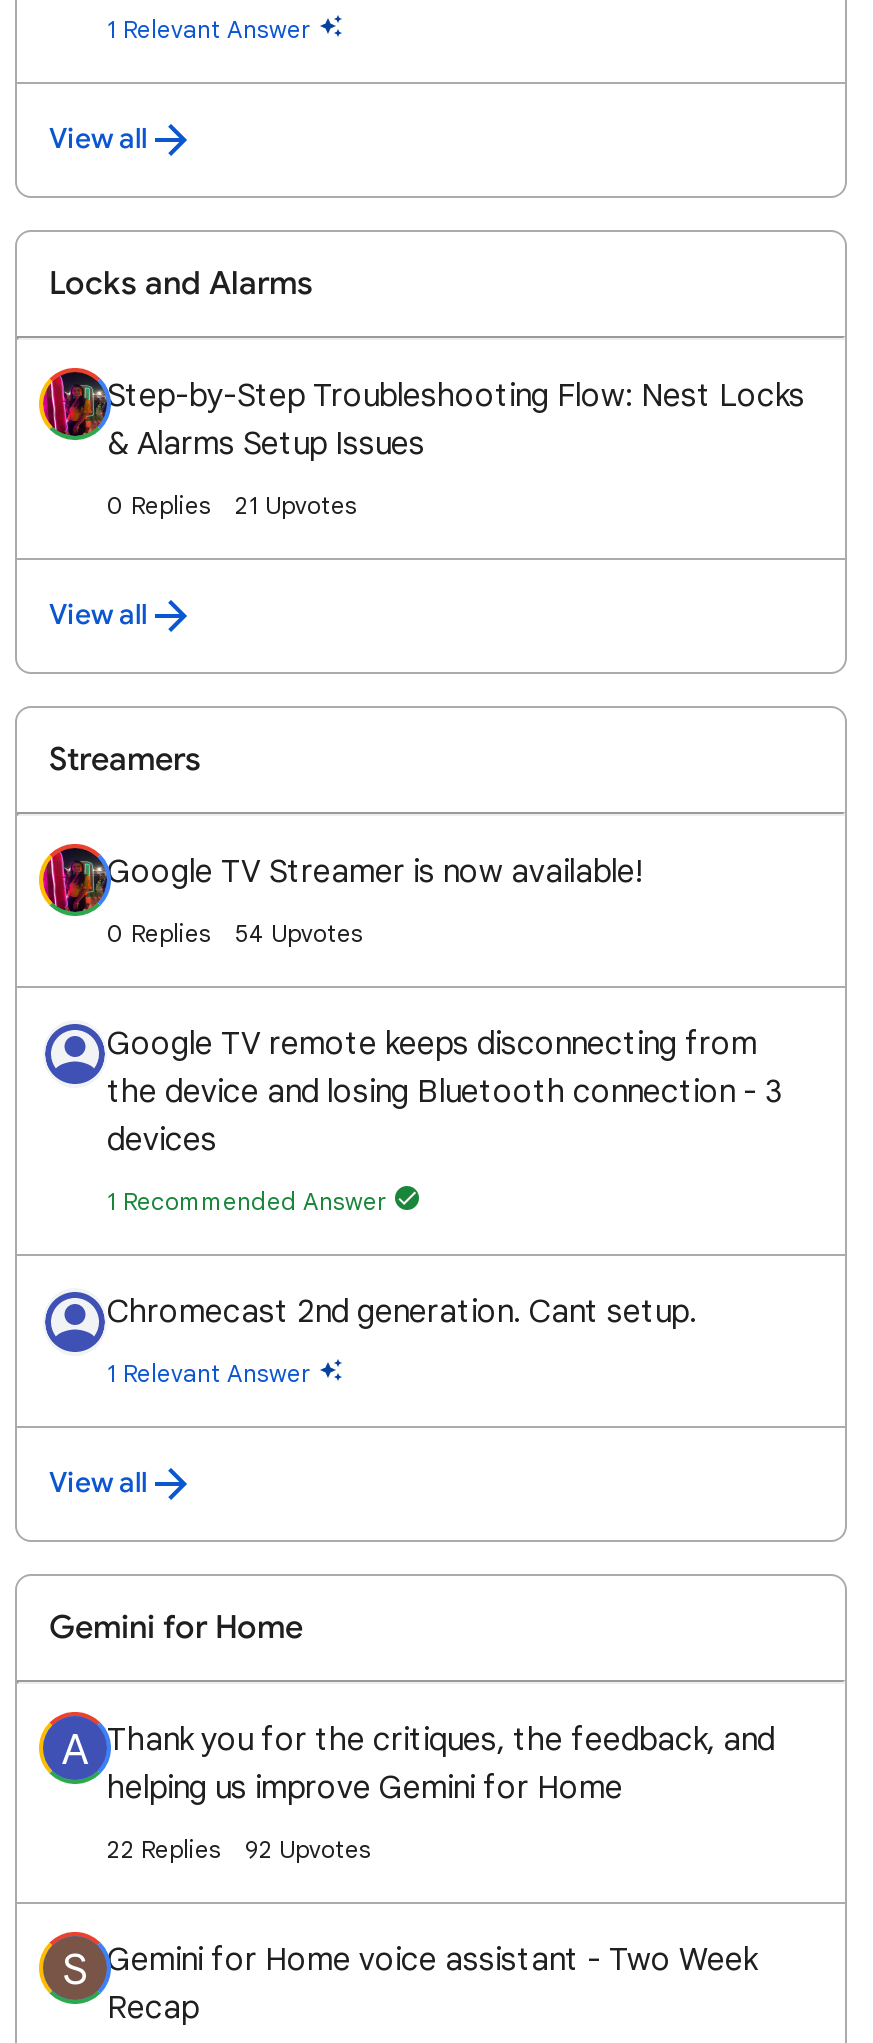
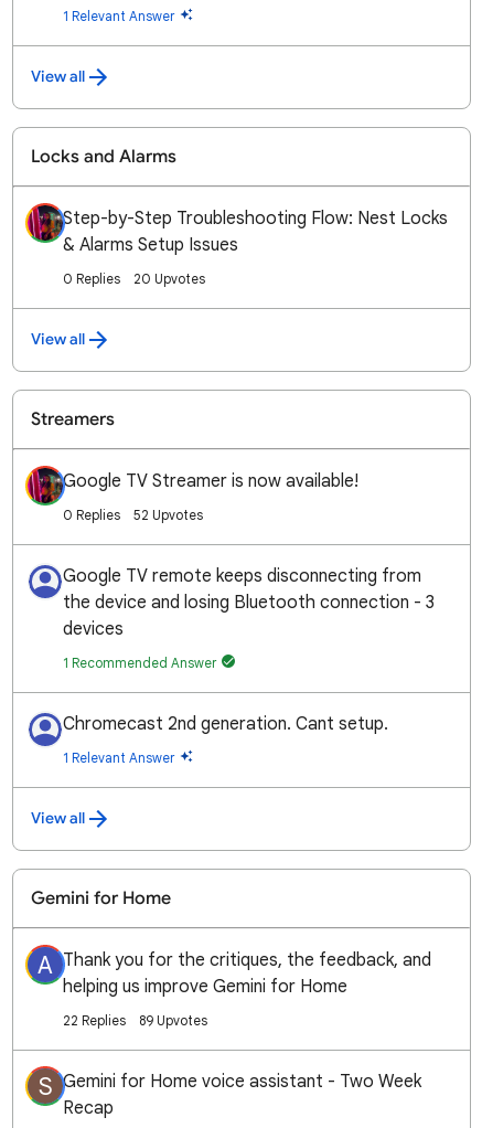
[235,490,357,520] 21 Upvotes -> [133,270,205,287] 20 Upvotes
[235,918,363,948] 54 Upvotes -> [133,507,203,523] 52 Upvotes
[107,1834,371,1864] 22 Replies 92 Upvotes -> [63,1012,207,1029] 22 Replies 89 Upvotes

